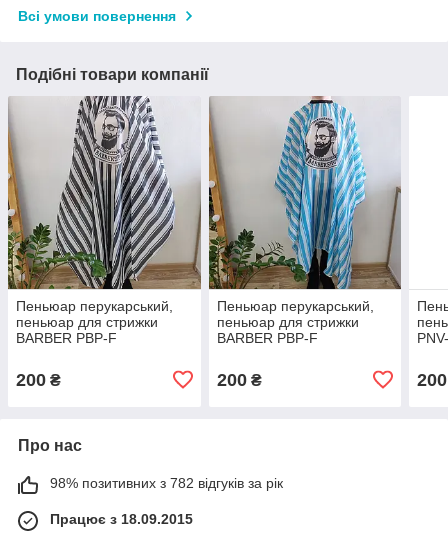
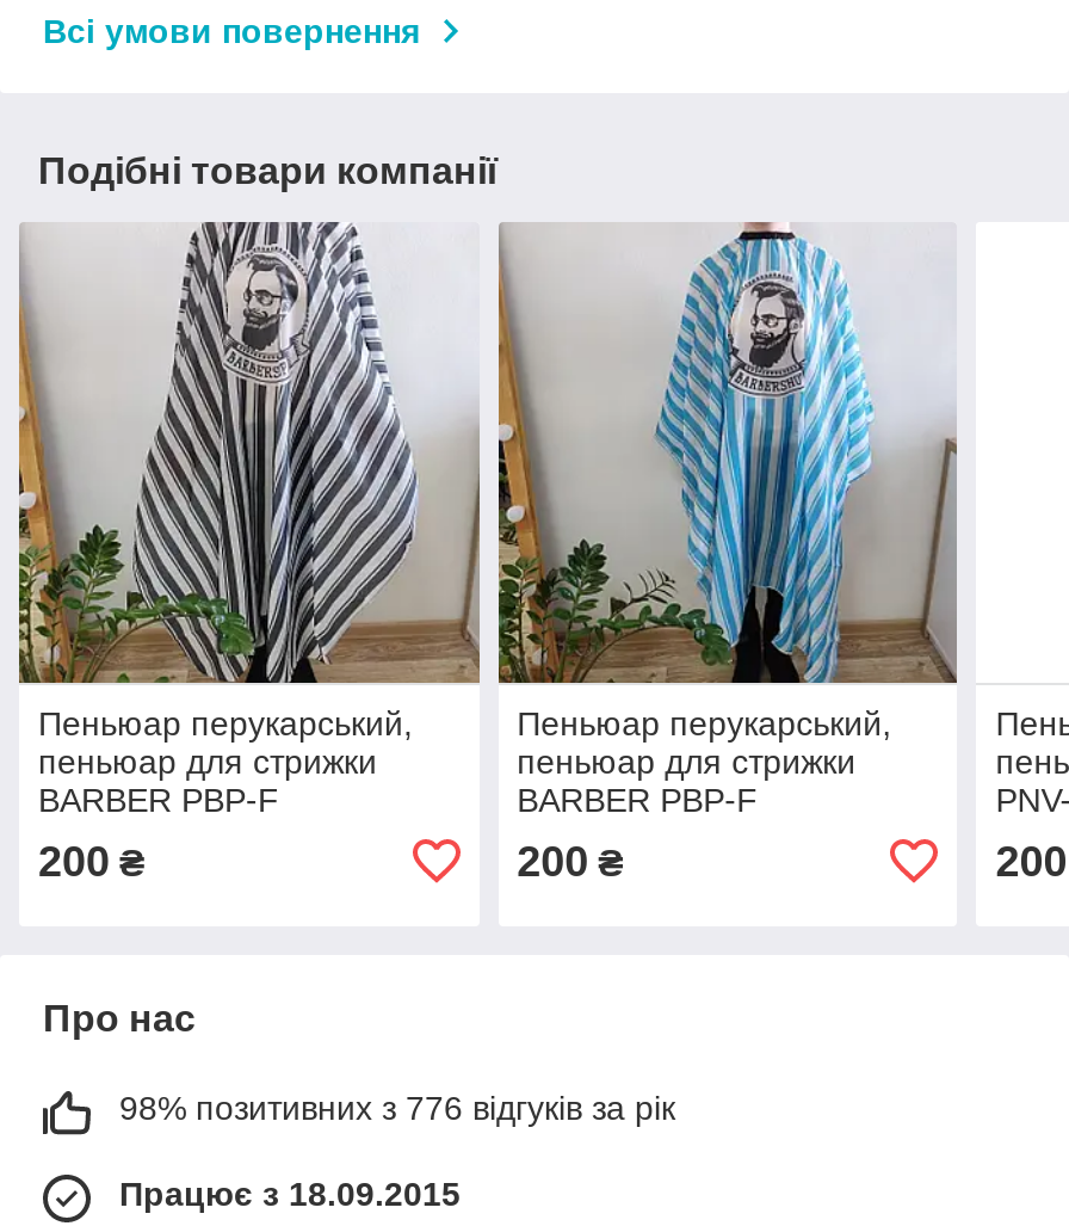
[50,475,283,491] 98% позитивних з 782 відгуків за рік -> [119,1088,675,1126] 98% позитивних з 776 відгуків за рік

